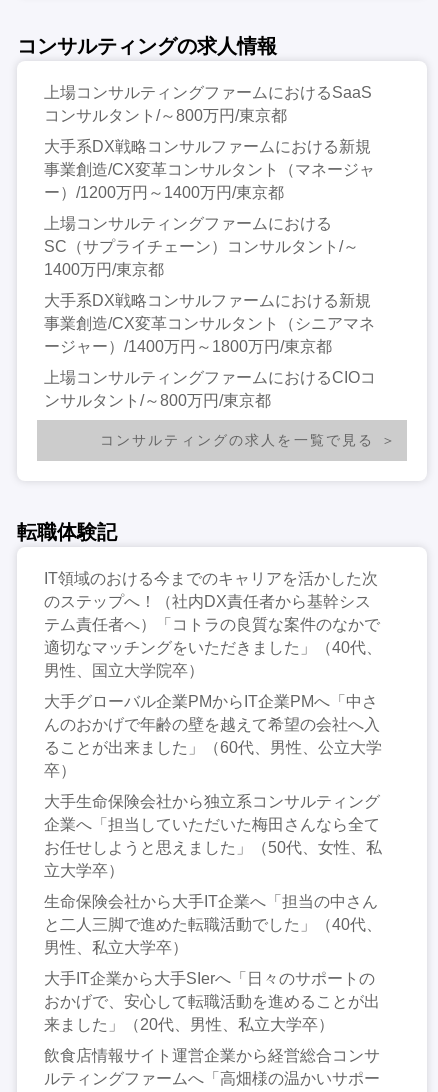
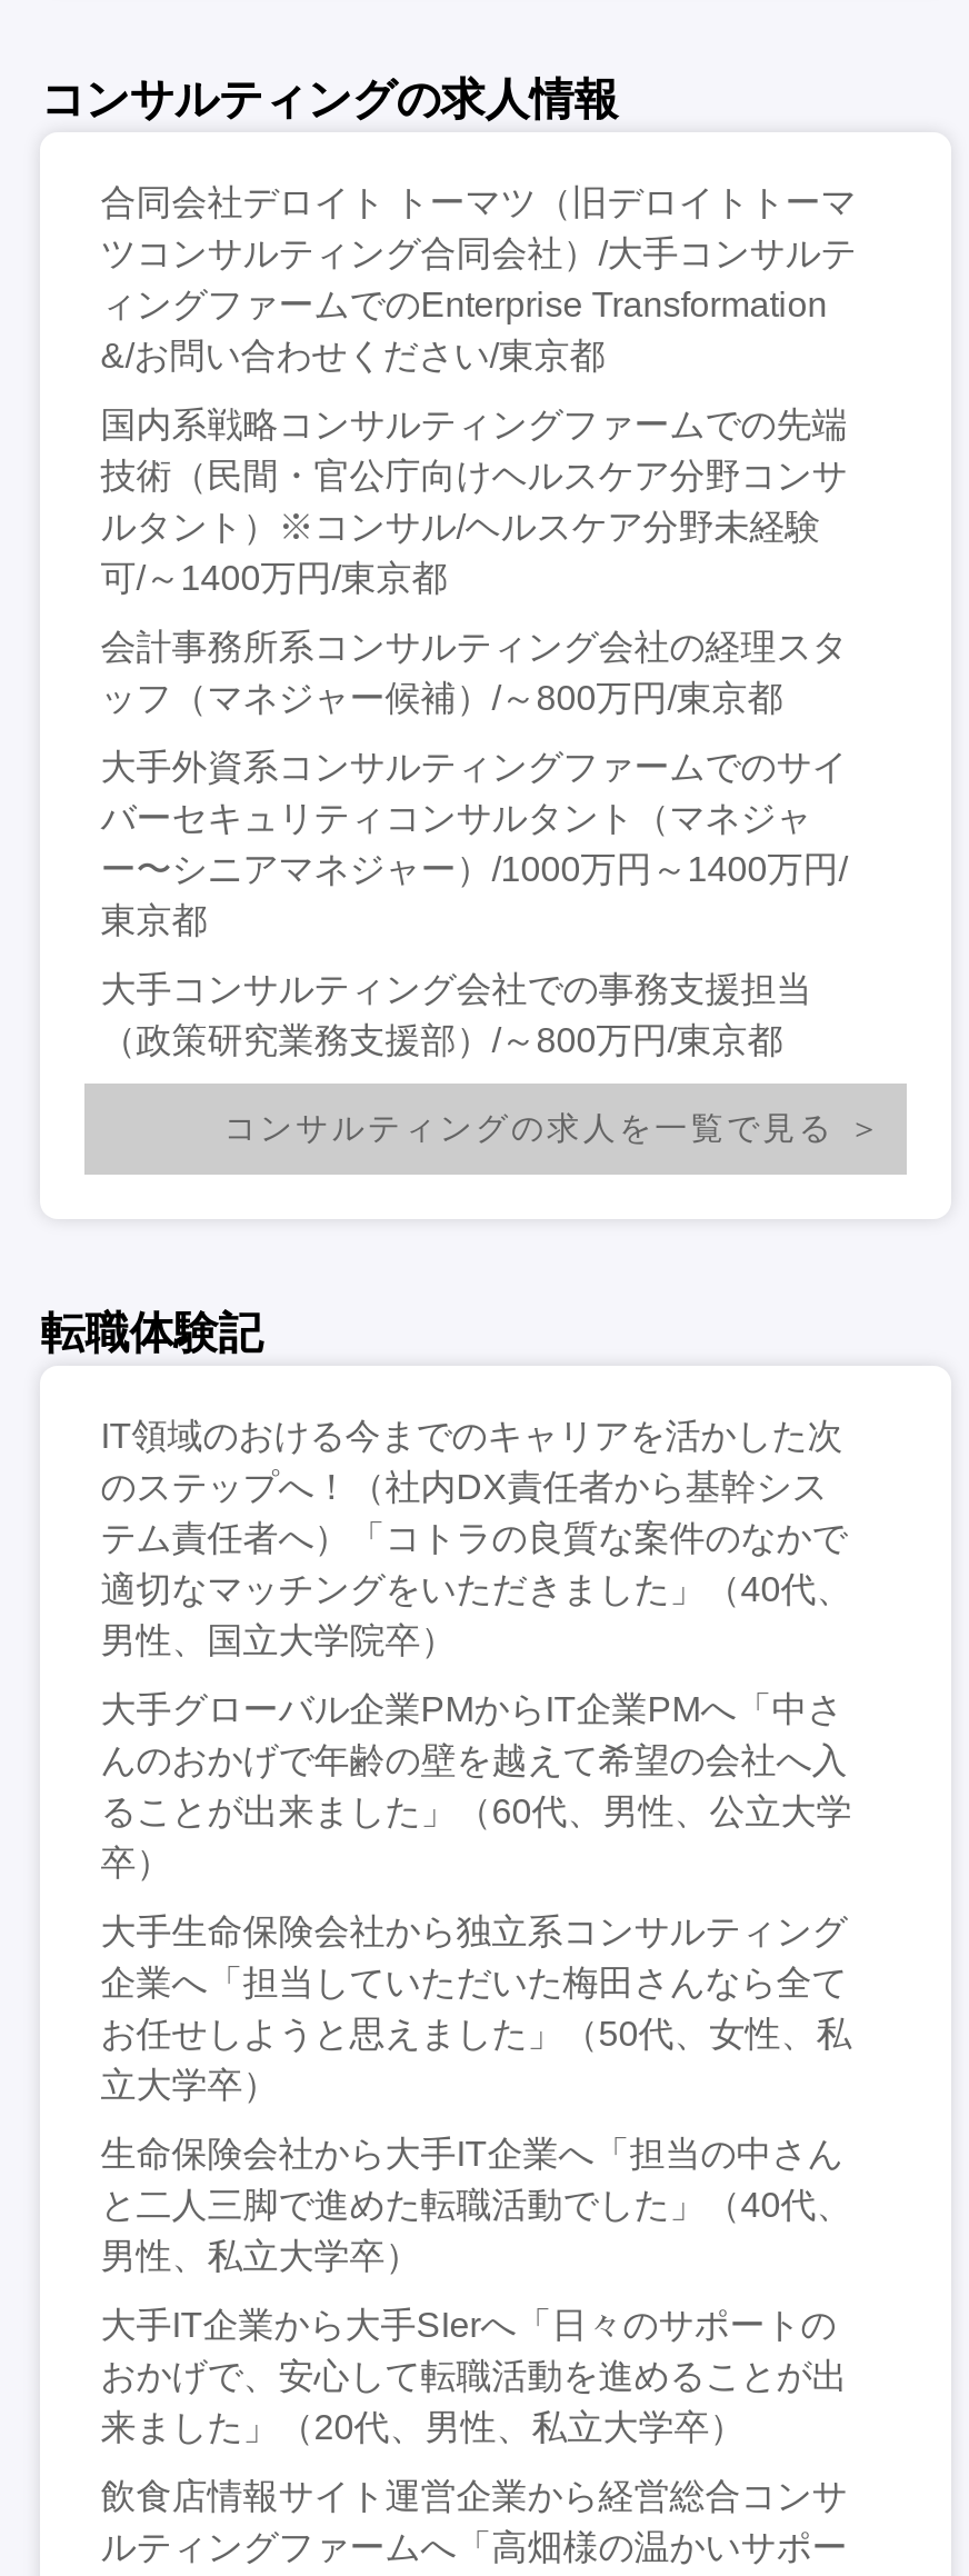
[44,84,372,124] 上場コンサルティングファームにおけるSaaS | コンサルタント/～800万円/東京都 -> [100,183,856,374] 合同会社デロイト トーマツ（旧デロイトトーマ | ツコンサルティング合同会社）/大手コンサルテ | ィングファームでのEnterprise Transformation | &/お問い合わせください/東京都
[44,138,375,201] 大手系DX戦略コンサルファームにおける新規 | 事業創造/CX変革コンサルタント（マネージャ | ー）/1200万円～1400万円/東京都 -> [100,405,847,596] 国内系戦略コンサルティングファームでの先端 | 技術（民間・官公庁向けヘルスケア分野コンサ | ルタント）※コンサル/ヘルスケア分野未経験 | 可/～1400万円/東京都
[44,215,359,278] 上場コンサルティングファームにおける | SC（サプライチェーン）コンサルタント/～ | 1400万円/東京都 -> [100,627,847,716] 会計事務所系コンサルティング会社の経理スタ | ッフ（マネジャー候補）/～800万円/東京都
[44,292,375,355] 大手系DX戦略コンサルファームにおける新規 | 事業創造/CX変革コンサルタント（シニアマネ | ージャー）/1400万円～1800万円/東京都 -> [100,747,847,939] 大手外資系コンサルティングファームでのサイ | バーセキュリティコンサルタント（マネジャ | ー〜シニアマネジャー）/1000万円～1400万円/ | 東京都
[44,369,376,409] 上場コンサルティングファームにおけるCIOコ | ンサルタント/～800万円/東京都 -> [100,970,812,1059] 大手コンサルティング会社での事務支援担当 | （政策研究業務支援部）/～800万円/東京都

